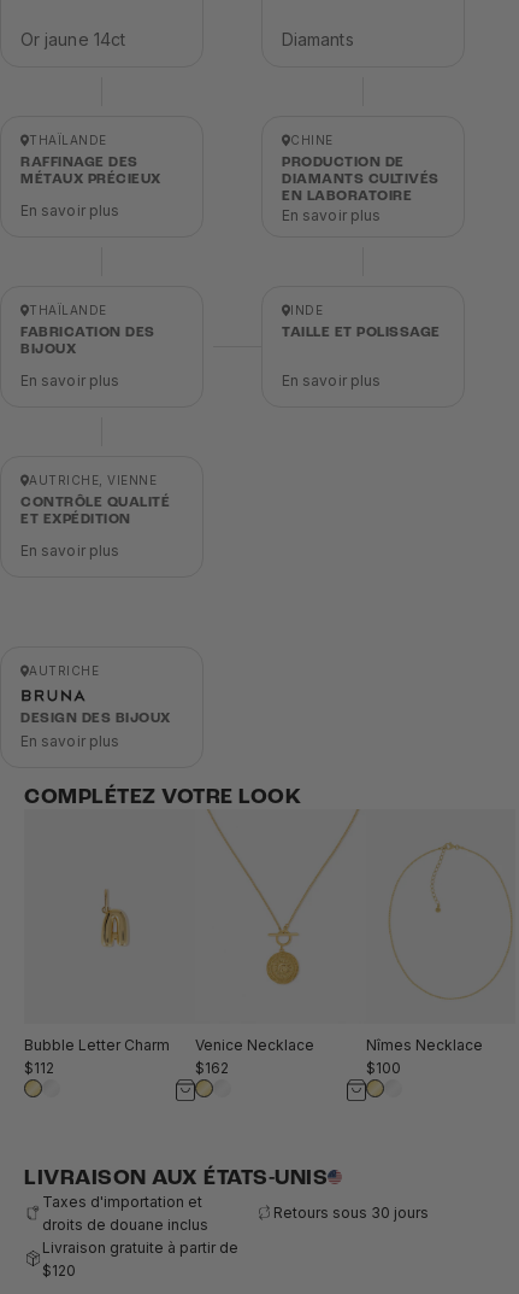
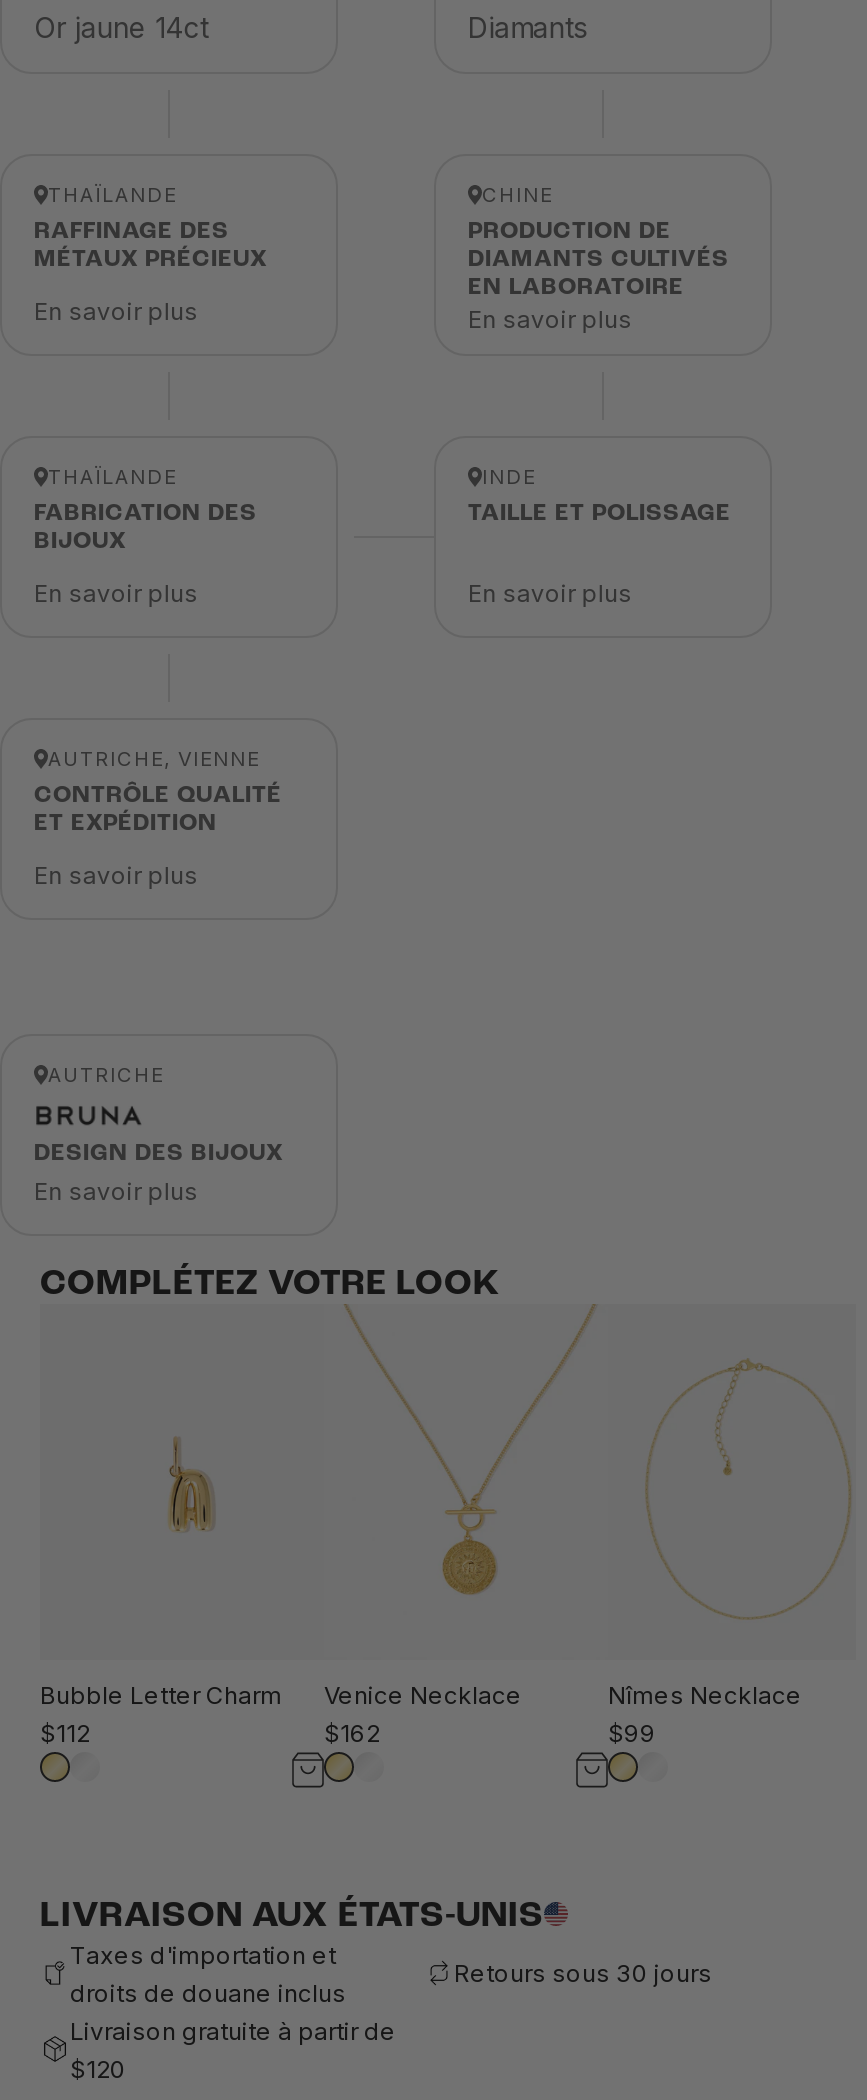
[366,1059,401,1077] $100 -> [608,1717,656,1747] $99

